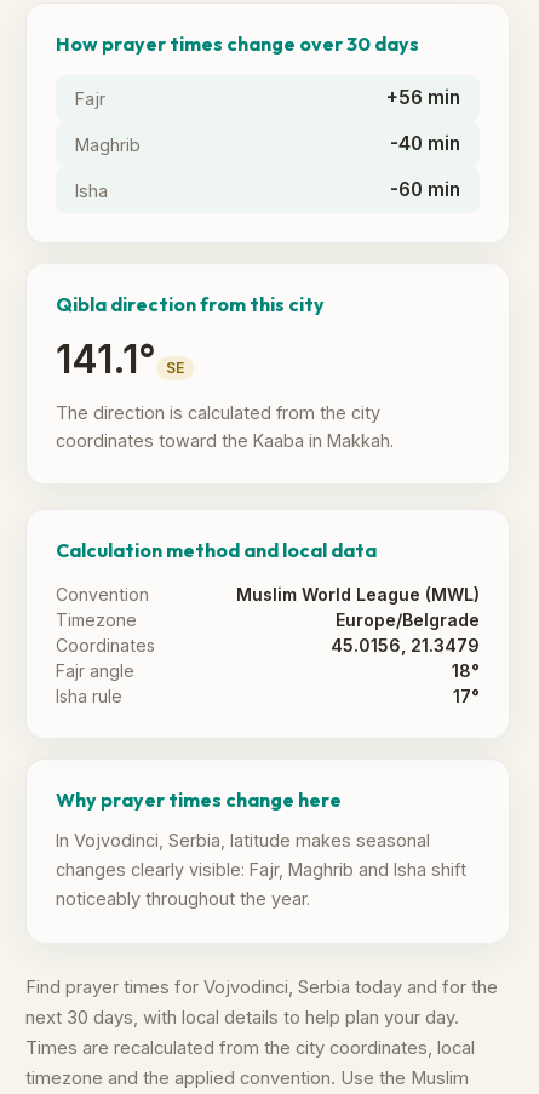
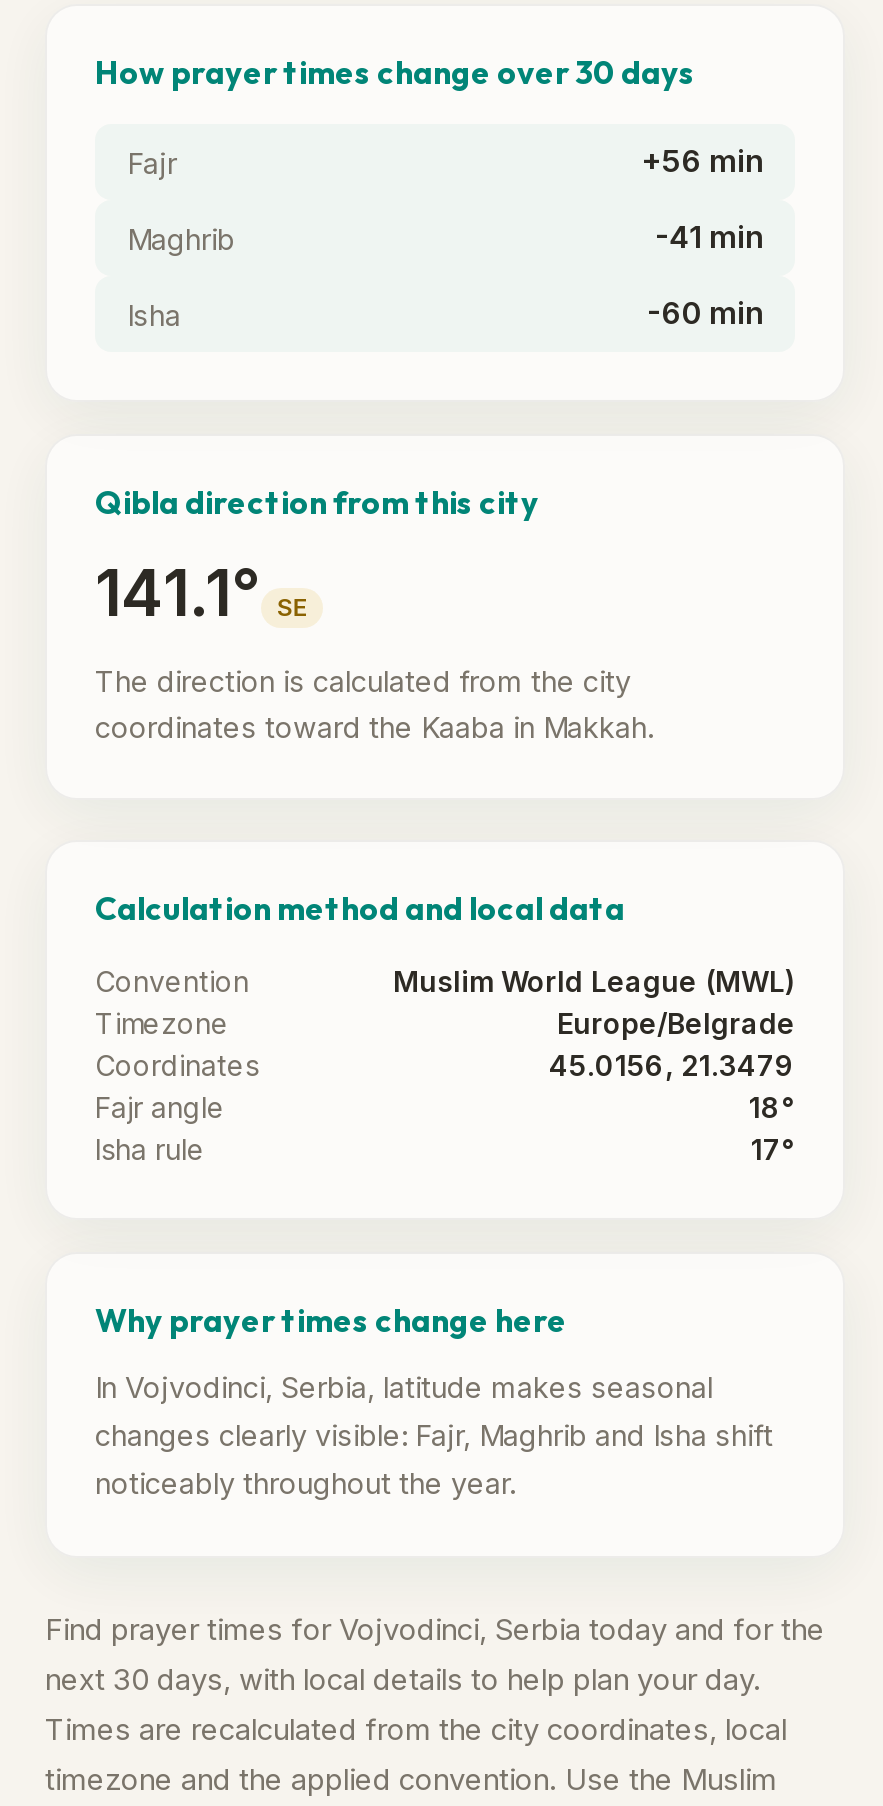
[390,132,460,155] -40 min -> [655,218,763,256] -41 min

